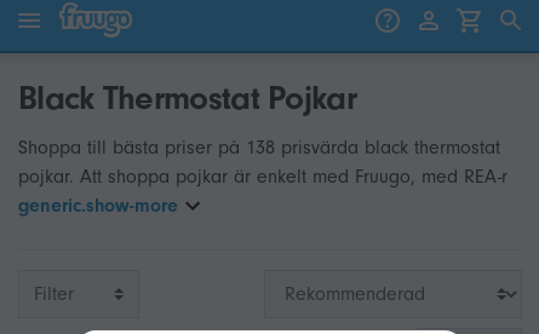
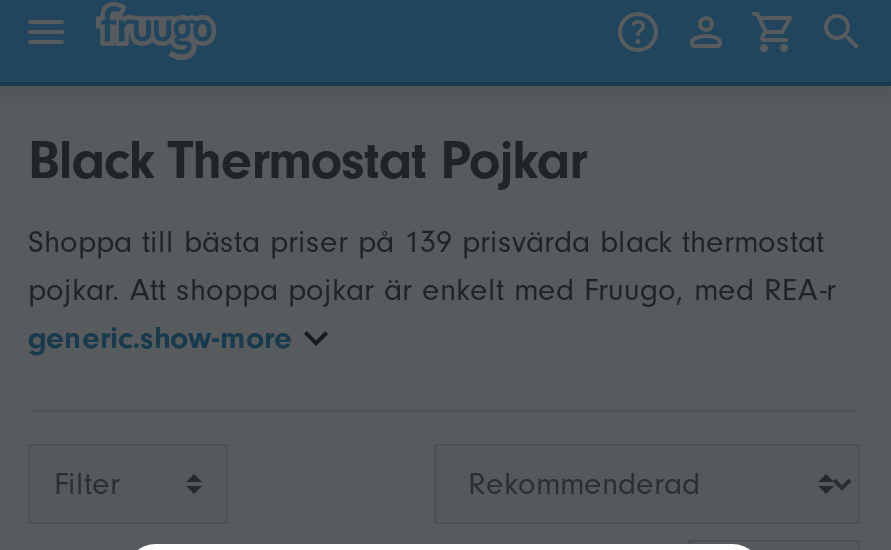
[18,137,500,159] Shoppa till bästa priser på 138 prisvärda black thermostat -> [28,224,824,260] Shoppa till bästa priser på 139 prisvärda black thermostat

